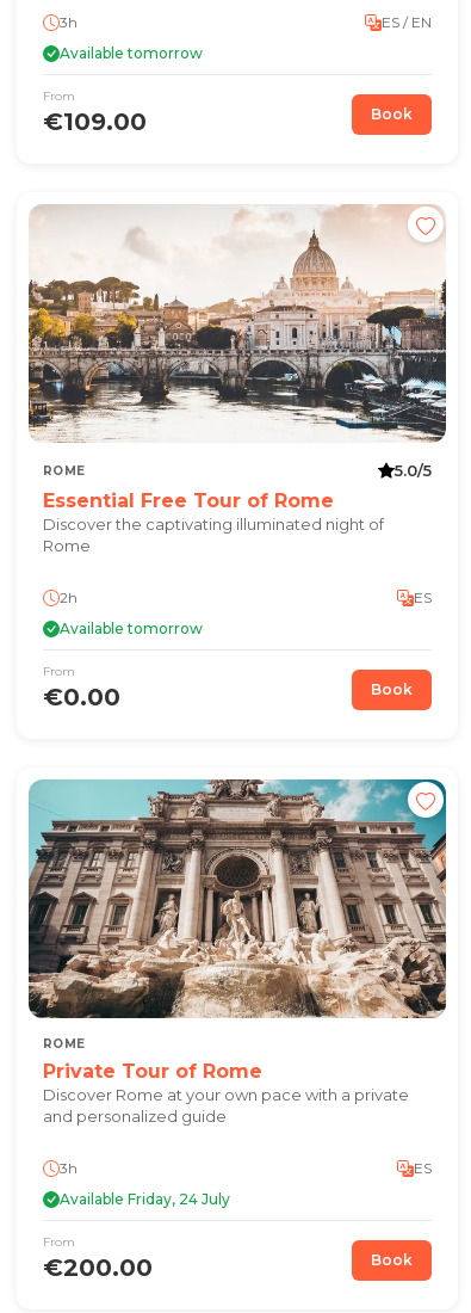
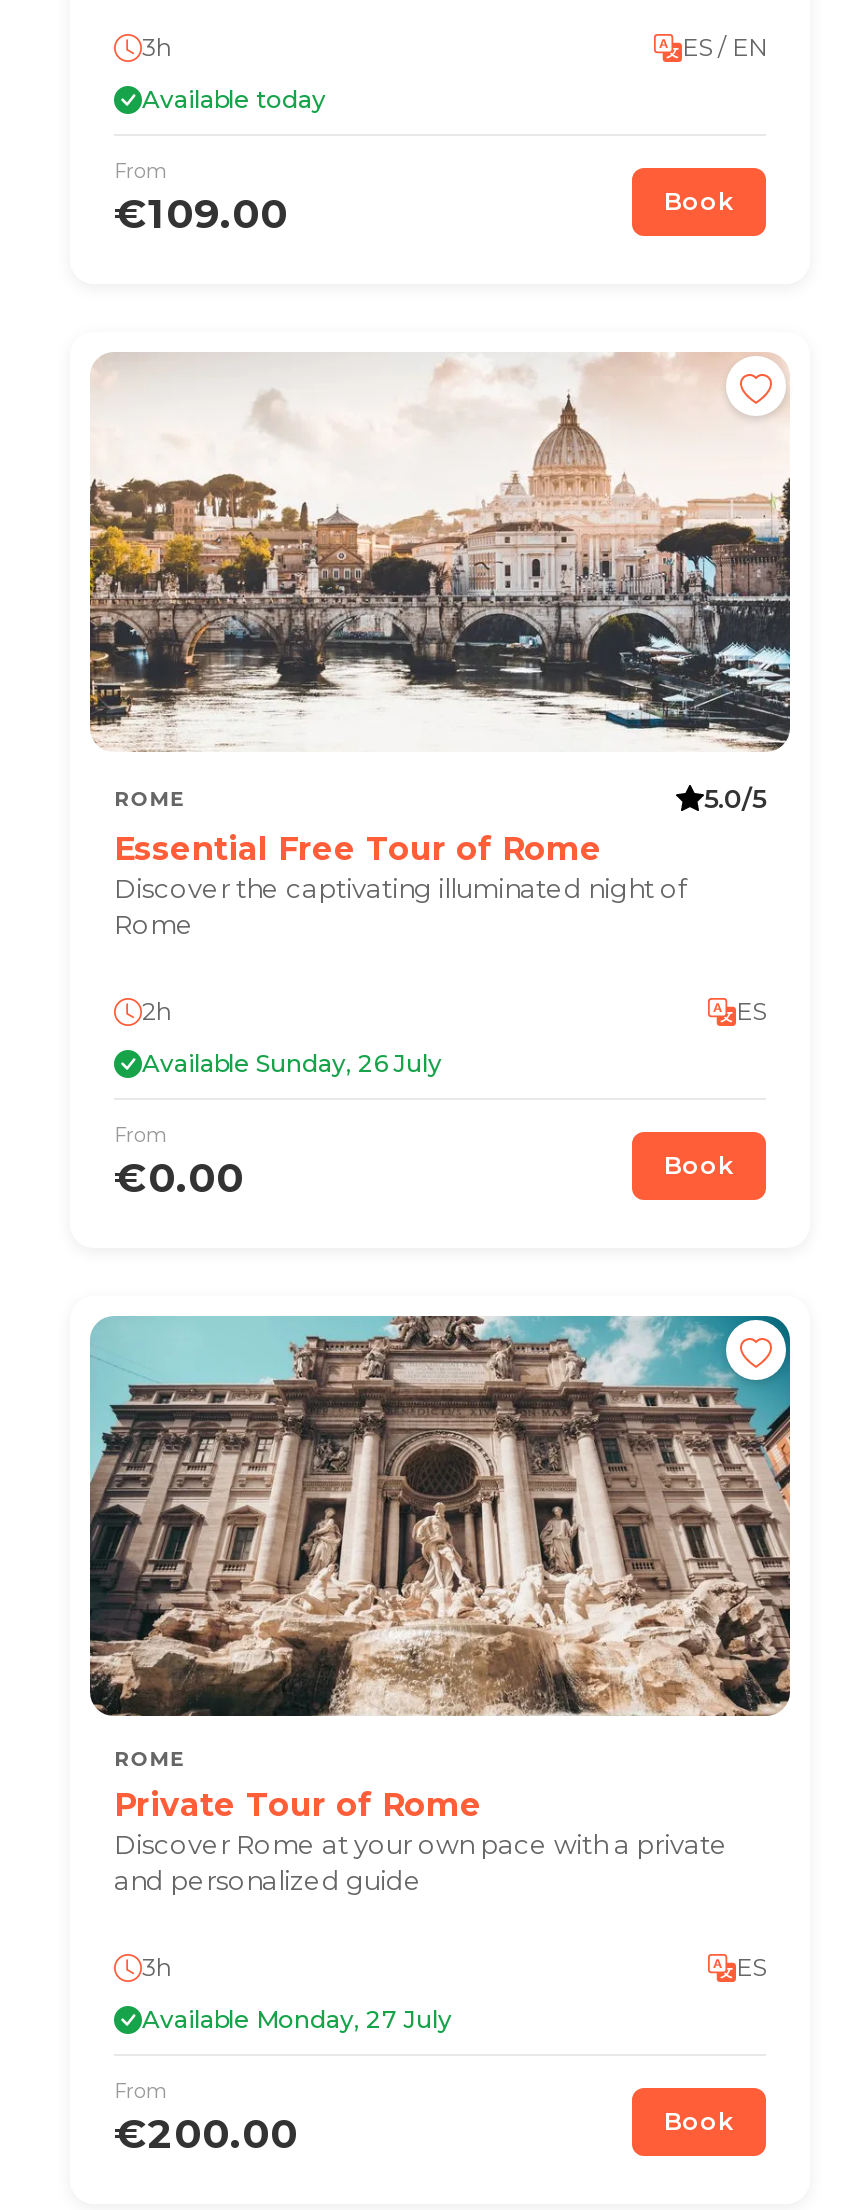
[60,44,203,62] Available tomorrow -> [142,83,326,113] Available today
[60,619,203,637] Available tomorrow -> [142,1047,442,1077] Available Sunday, 26 July
[60,1190,230,1207] Available Friday, 24 July -> [142,2003,452,2033] Available Monday, 27 July

